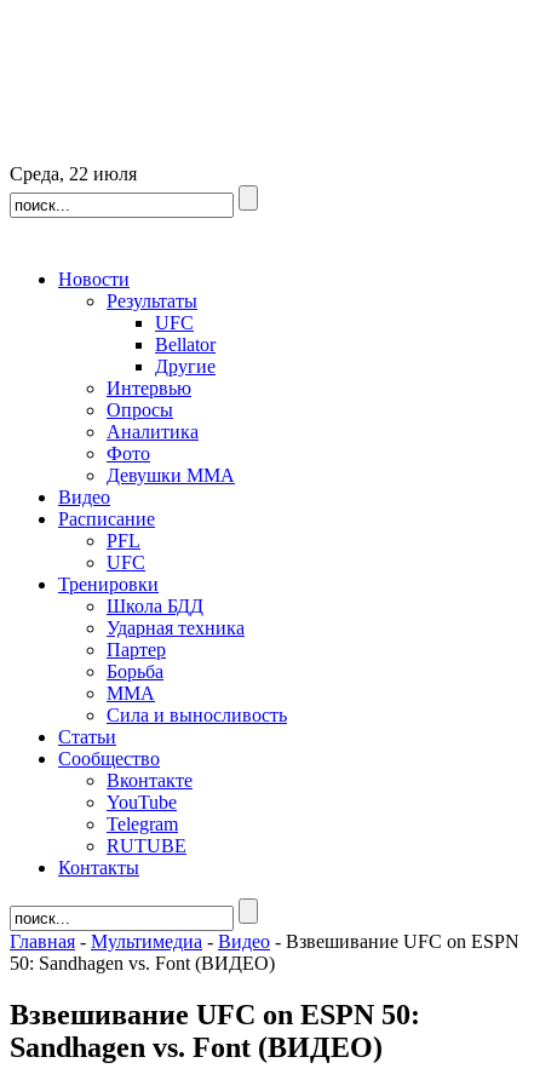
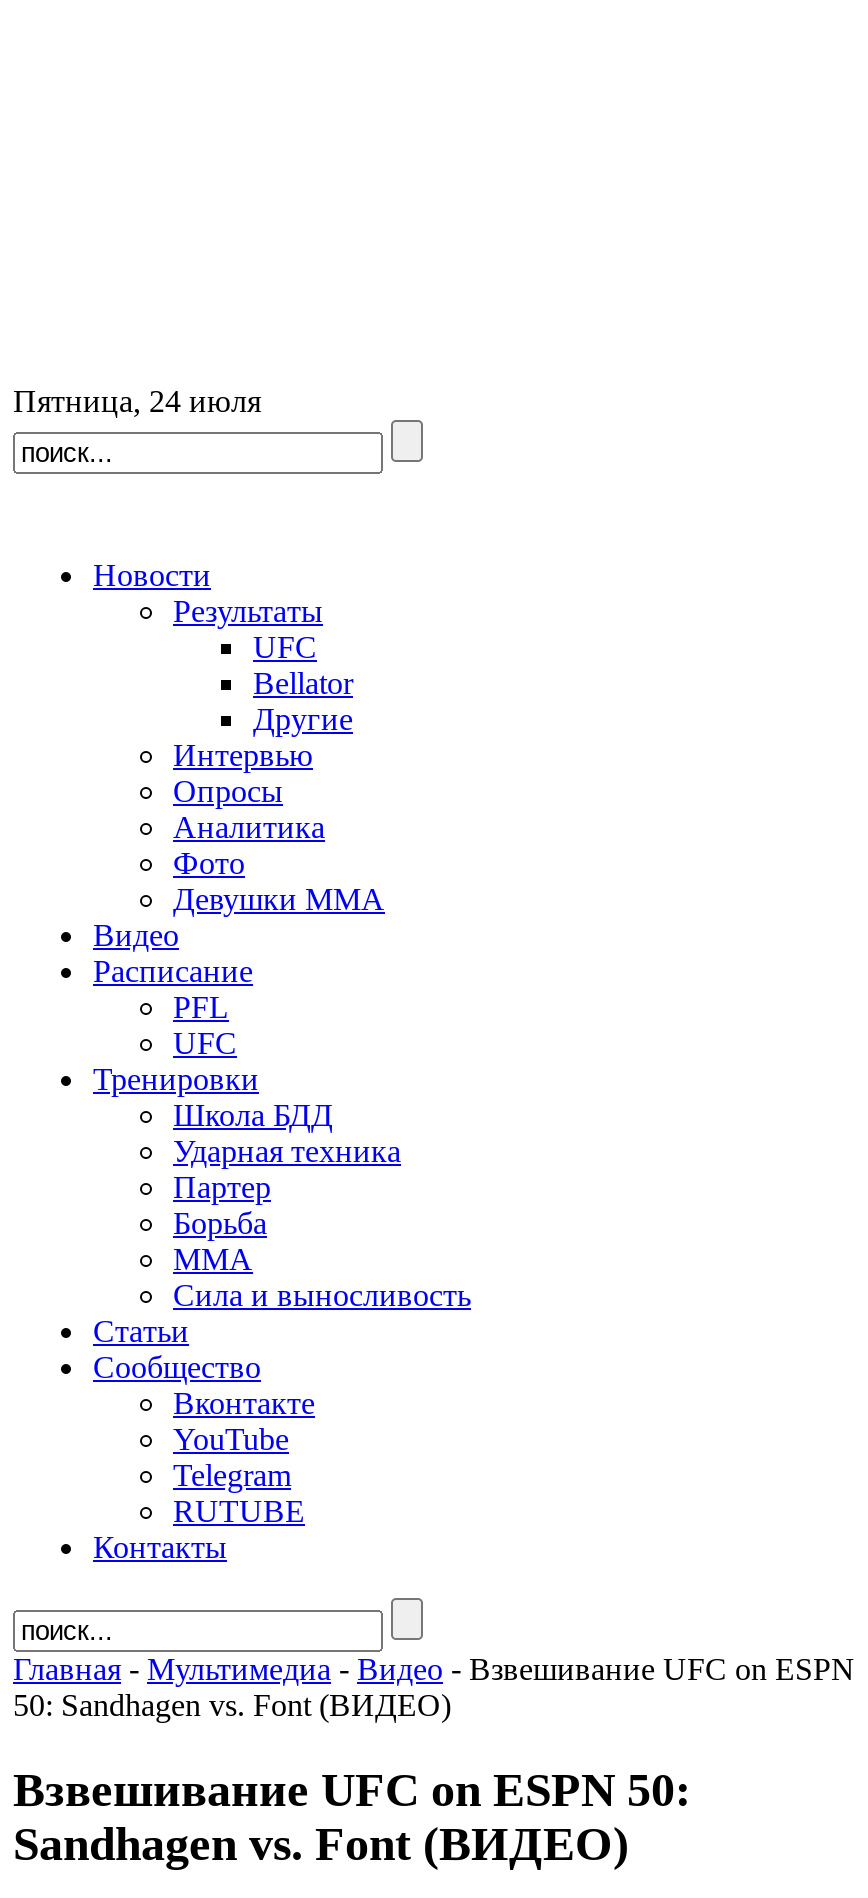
[10,163,137,184] Среда, 22 июля -> [13,384,261,418] Пятница, 24 июля

